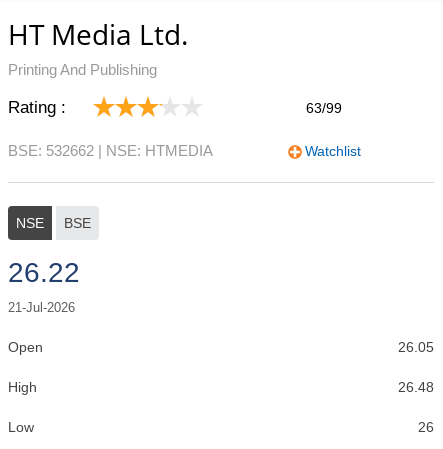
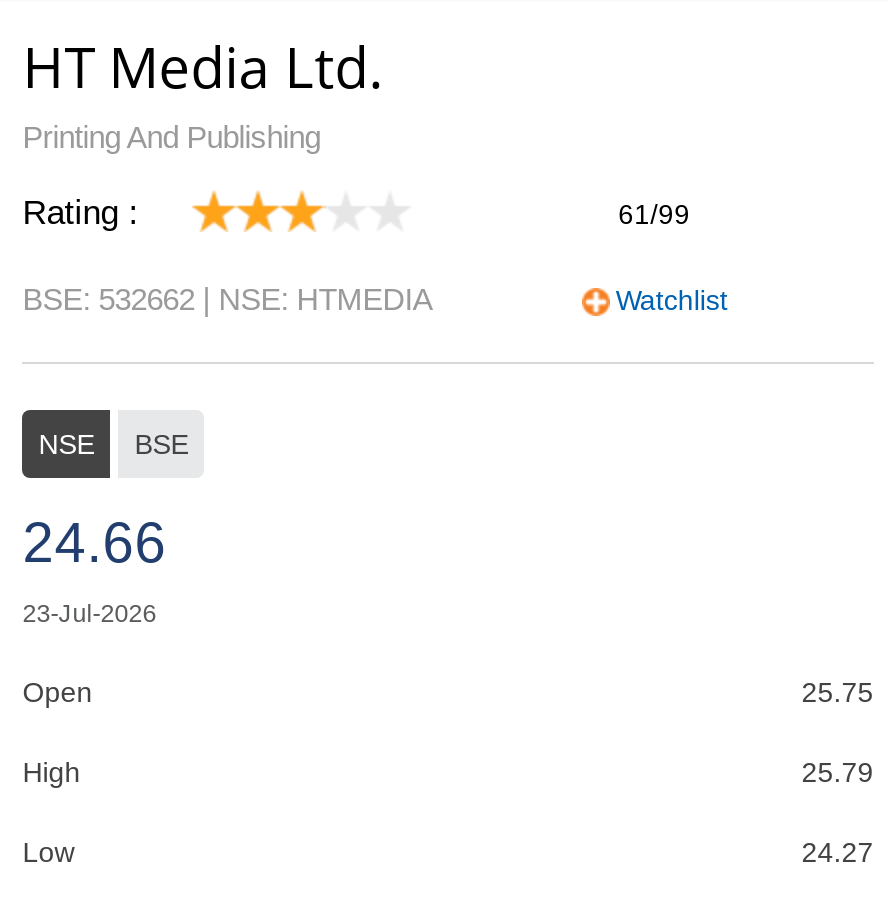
[306,101,342,116] 63/99 -> [618,200,690,230] 61/99
[8,257,80,315] 26.22 | 21-Jul-2026 -> [22,512,166,628] 24.66 | 23-Jul-2026
[398,339,434,355] 26.05 -> [802,676,874,708] 25.75
[398,379,434,395] 26.48 -> [802,756,874,788] 25.79
[418,419,434,435] 26 -> [802,836,874,868] 24.27

